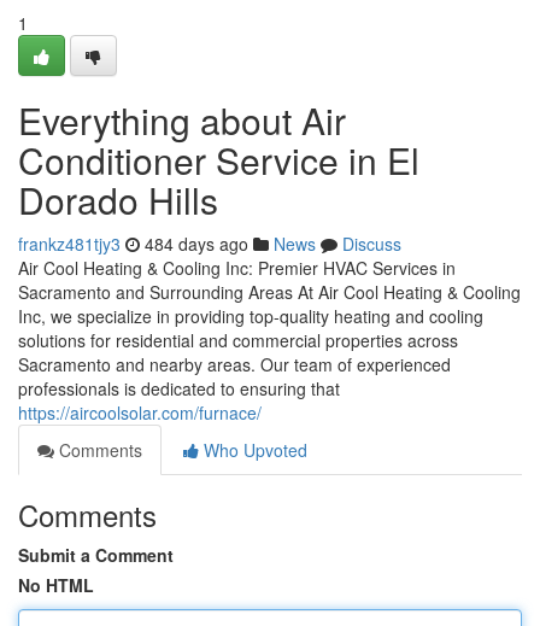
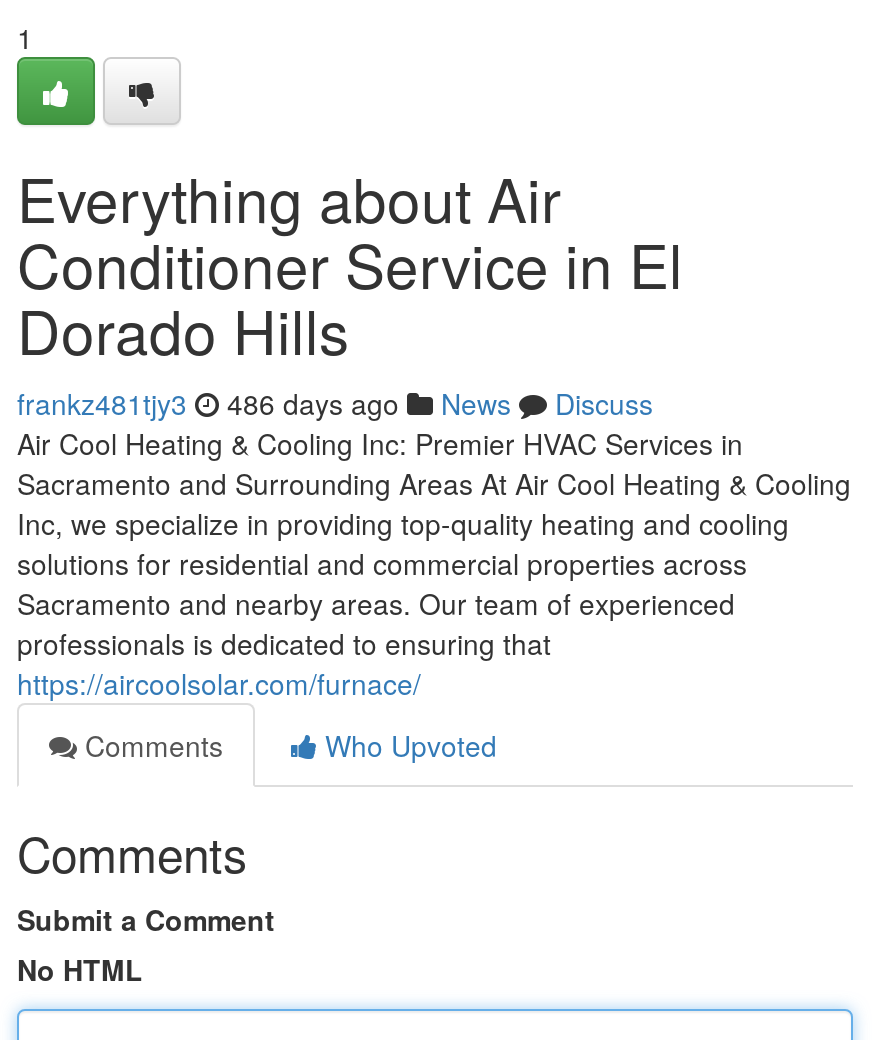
[18,232,401,256] frankz481tjy3 484 days ago News Discuss -> [17,383,653,423] frankz481tjy3 486 days ago News Discuss

